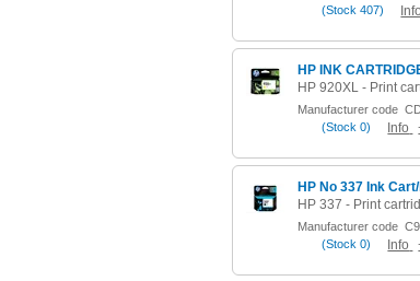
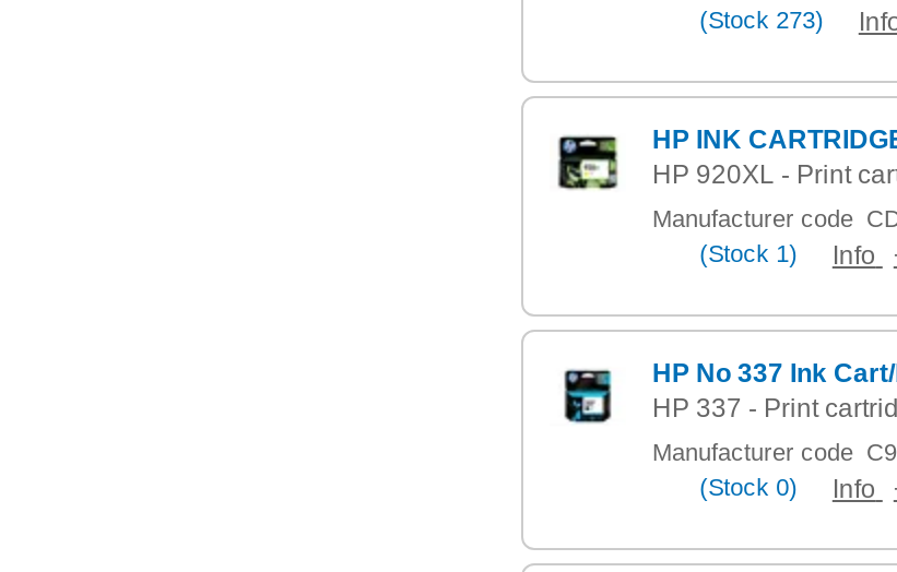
[321,3,383,16] (Stock 407) -> [699,7,824,33] (Stock 273)
[321,120,370,133] (Stock 0) -> [699,240,798,266] (Stock 1)

